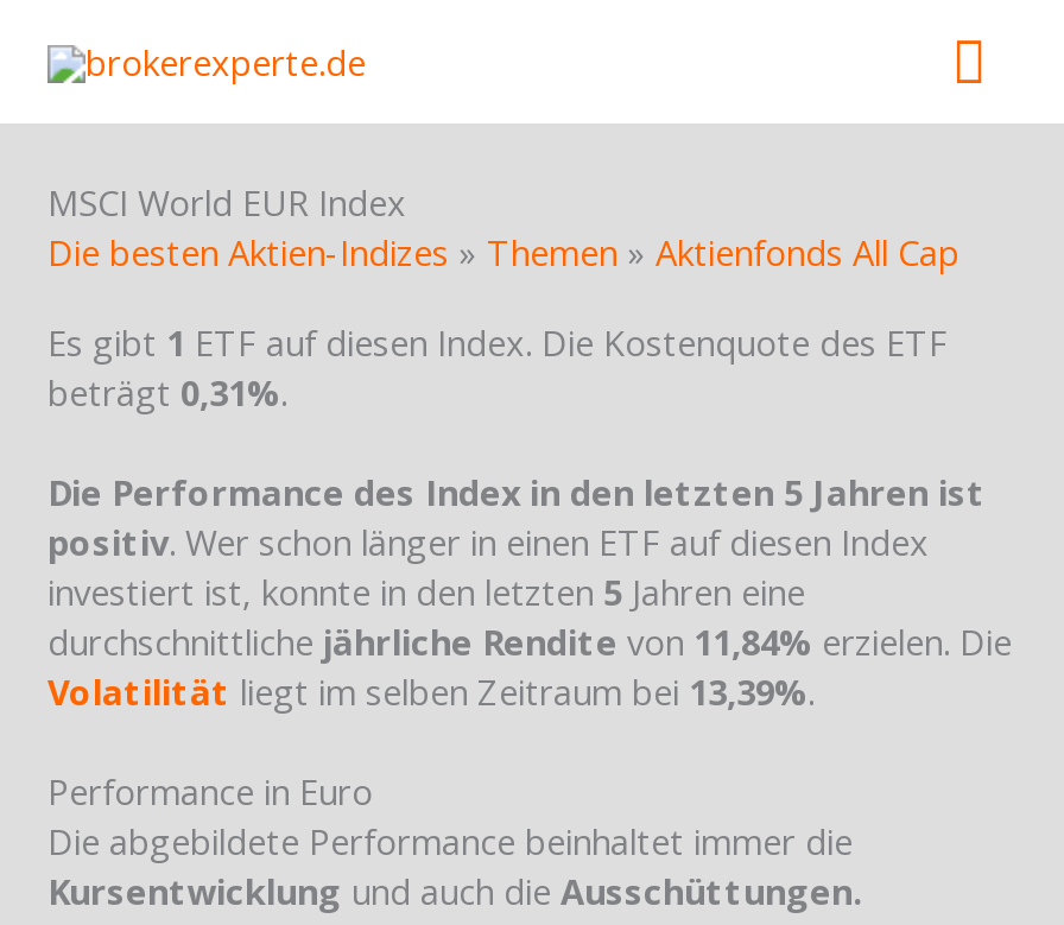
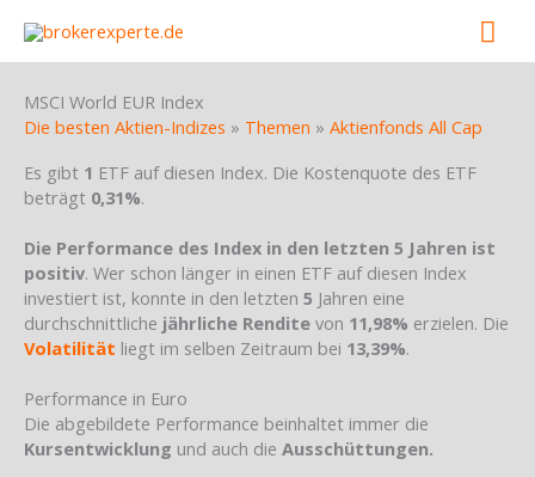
[47,619,1012,666] durchschnittliche jährliche Rendite von 11,84% erzielen. Die -> [24,311,509,335] durchschnittliche jährliche Rendite von 11,98% erzielen. Die

